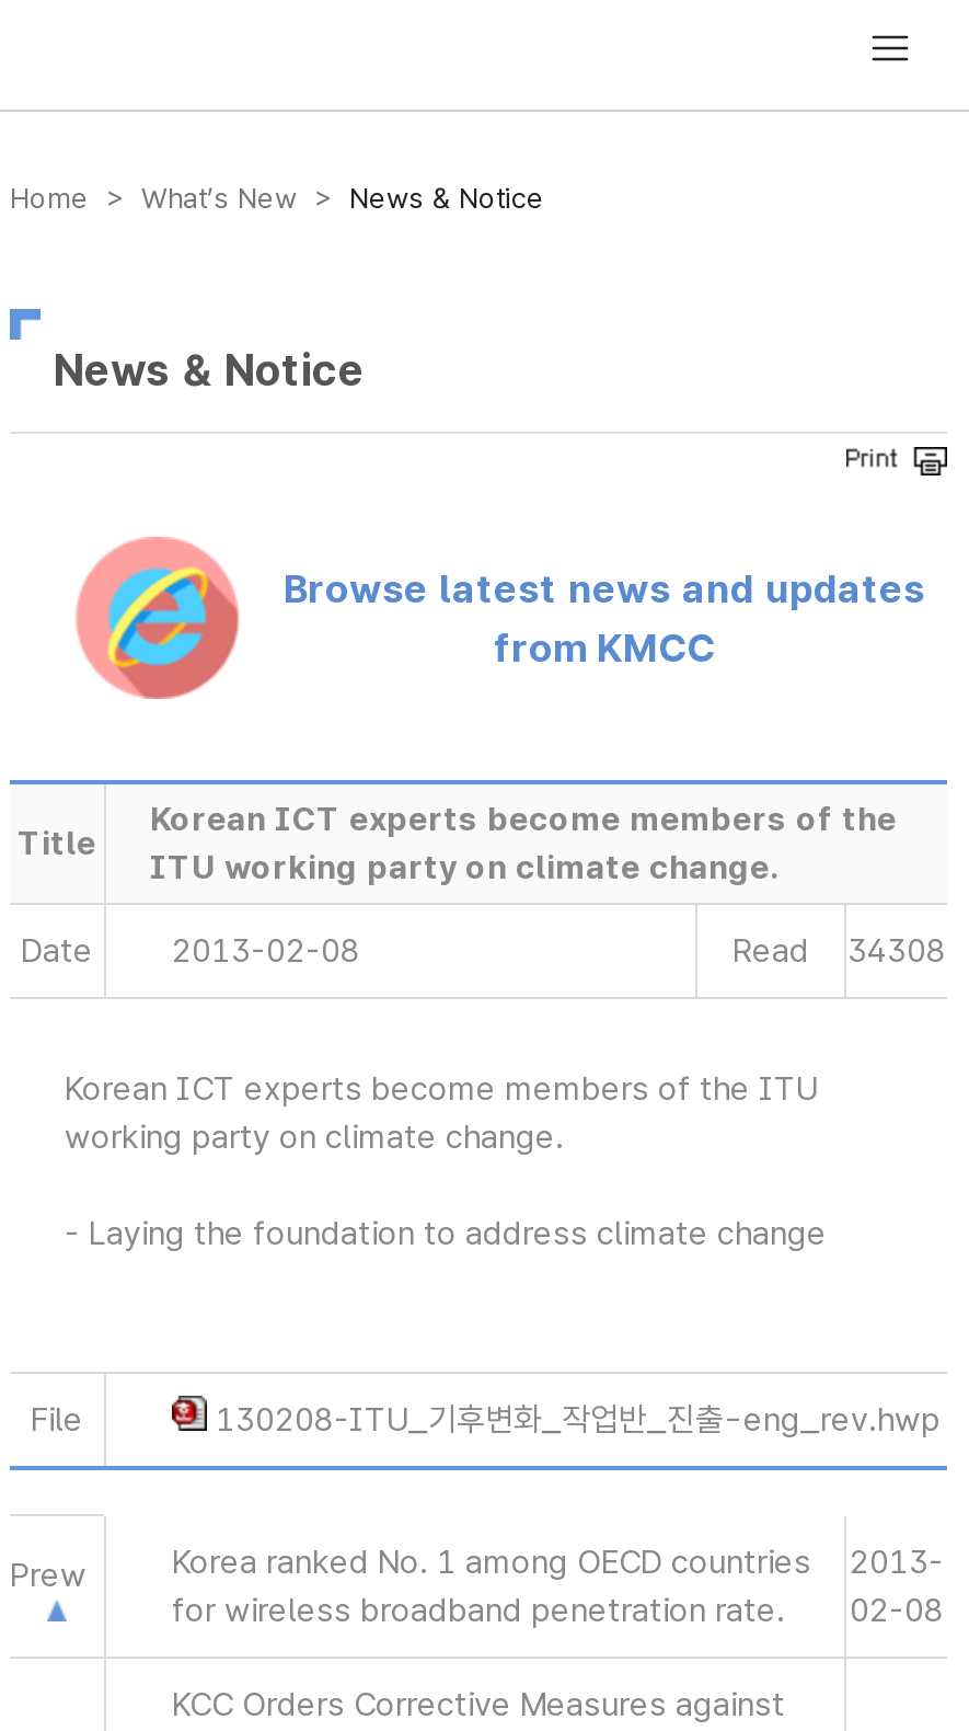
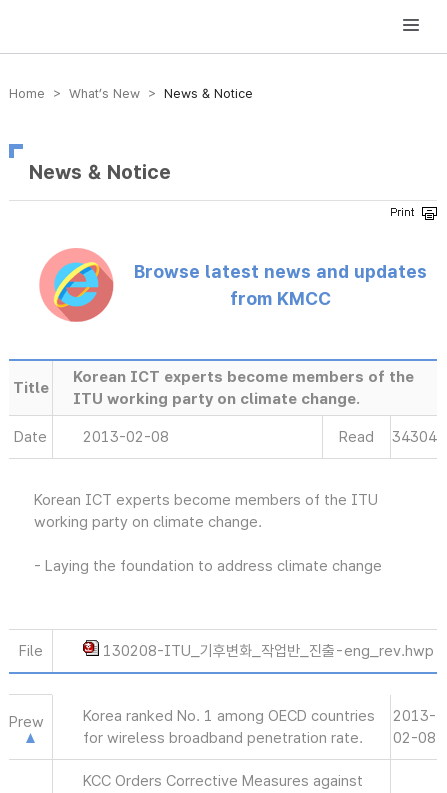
[732,931,946,971] Read 34308 -> [339,428,436,446] Read 34304

